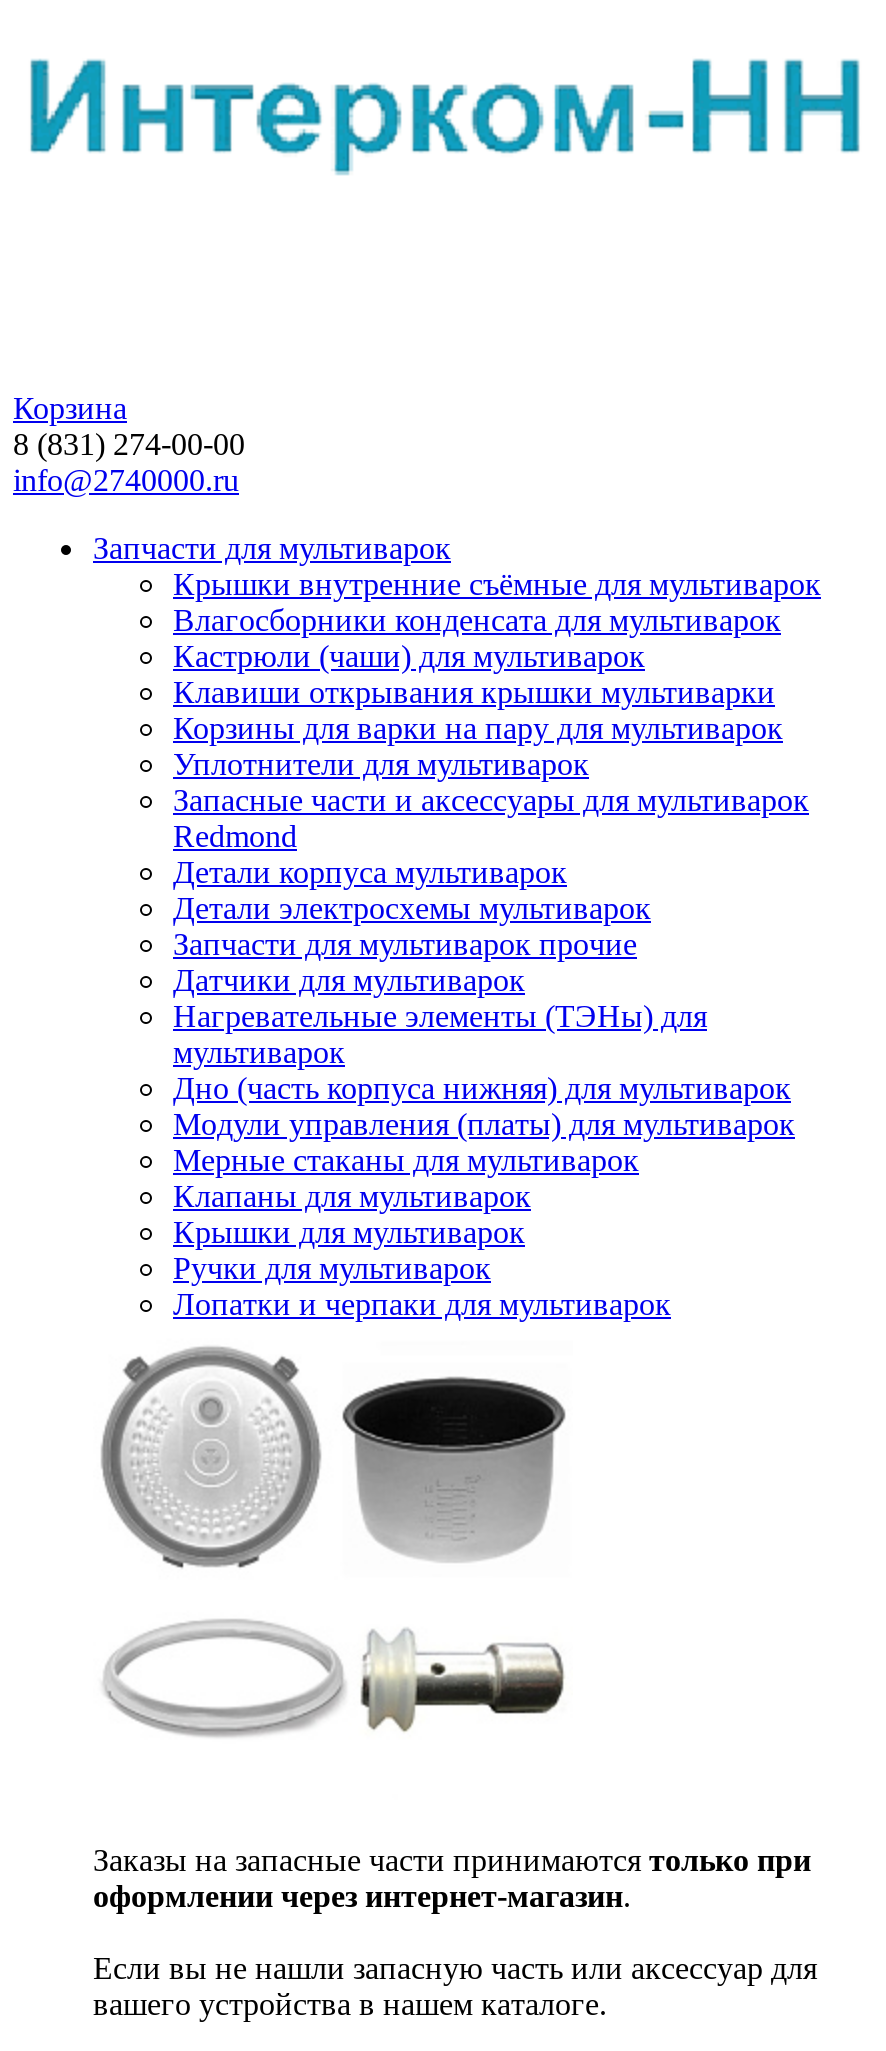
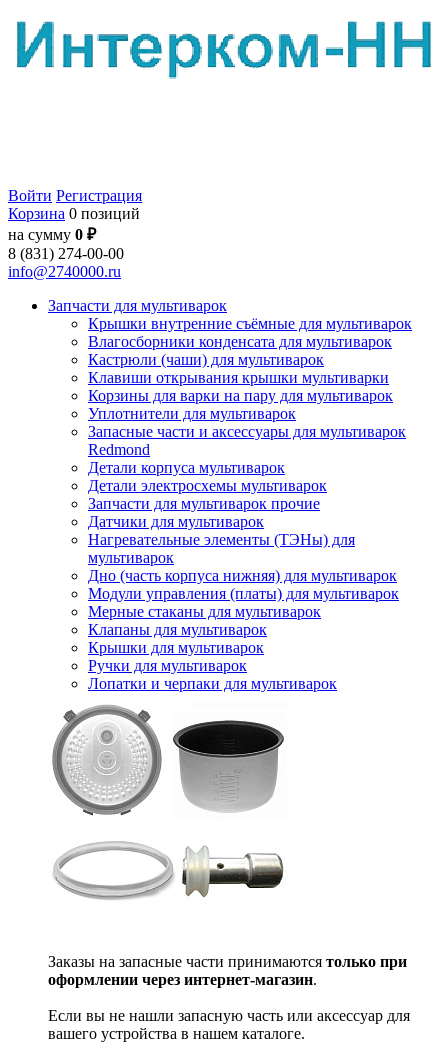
[13,391,127,425] Корзина -> [8,187,142,243] Войти Регистрация | Корзина 0 позиций | на сумму 0 ₽

